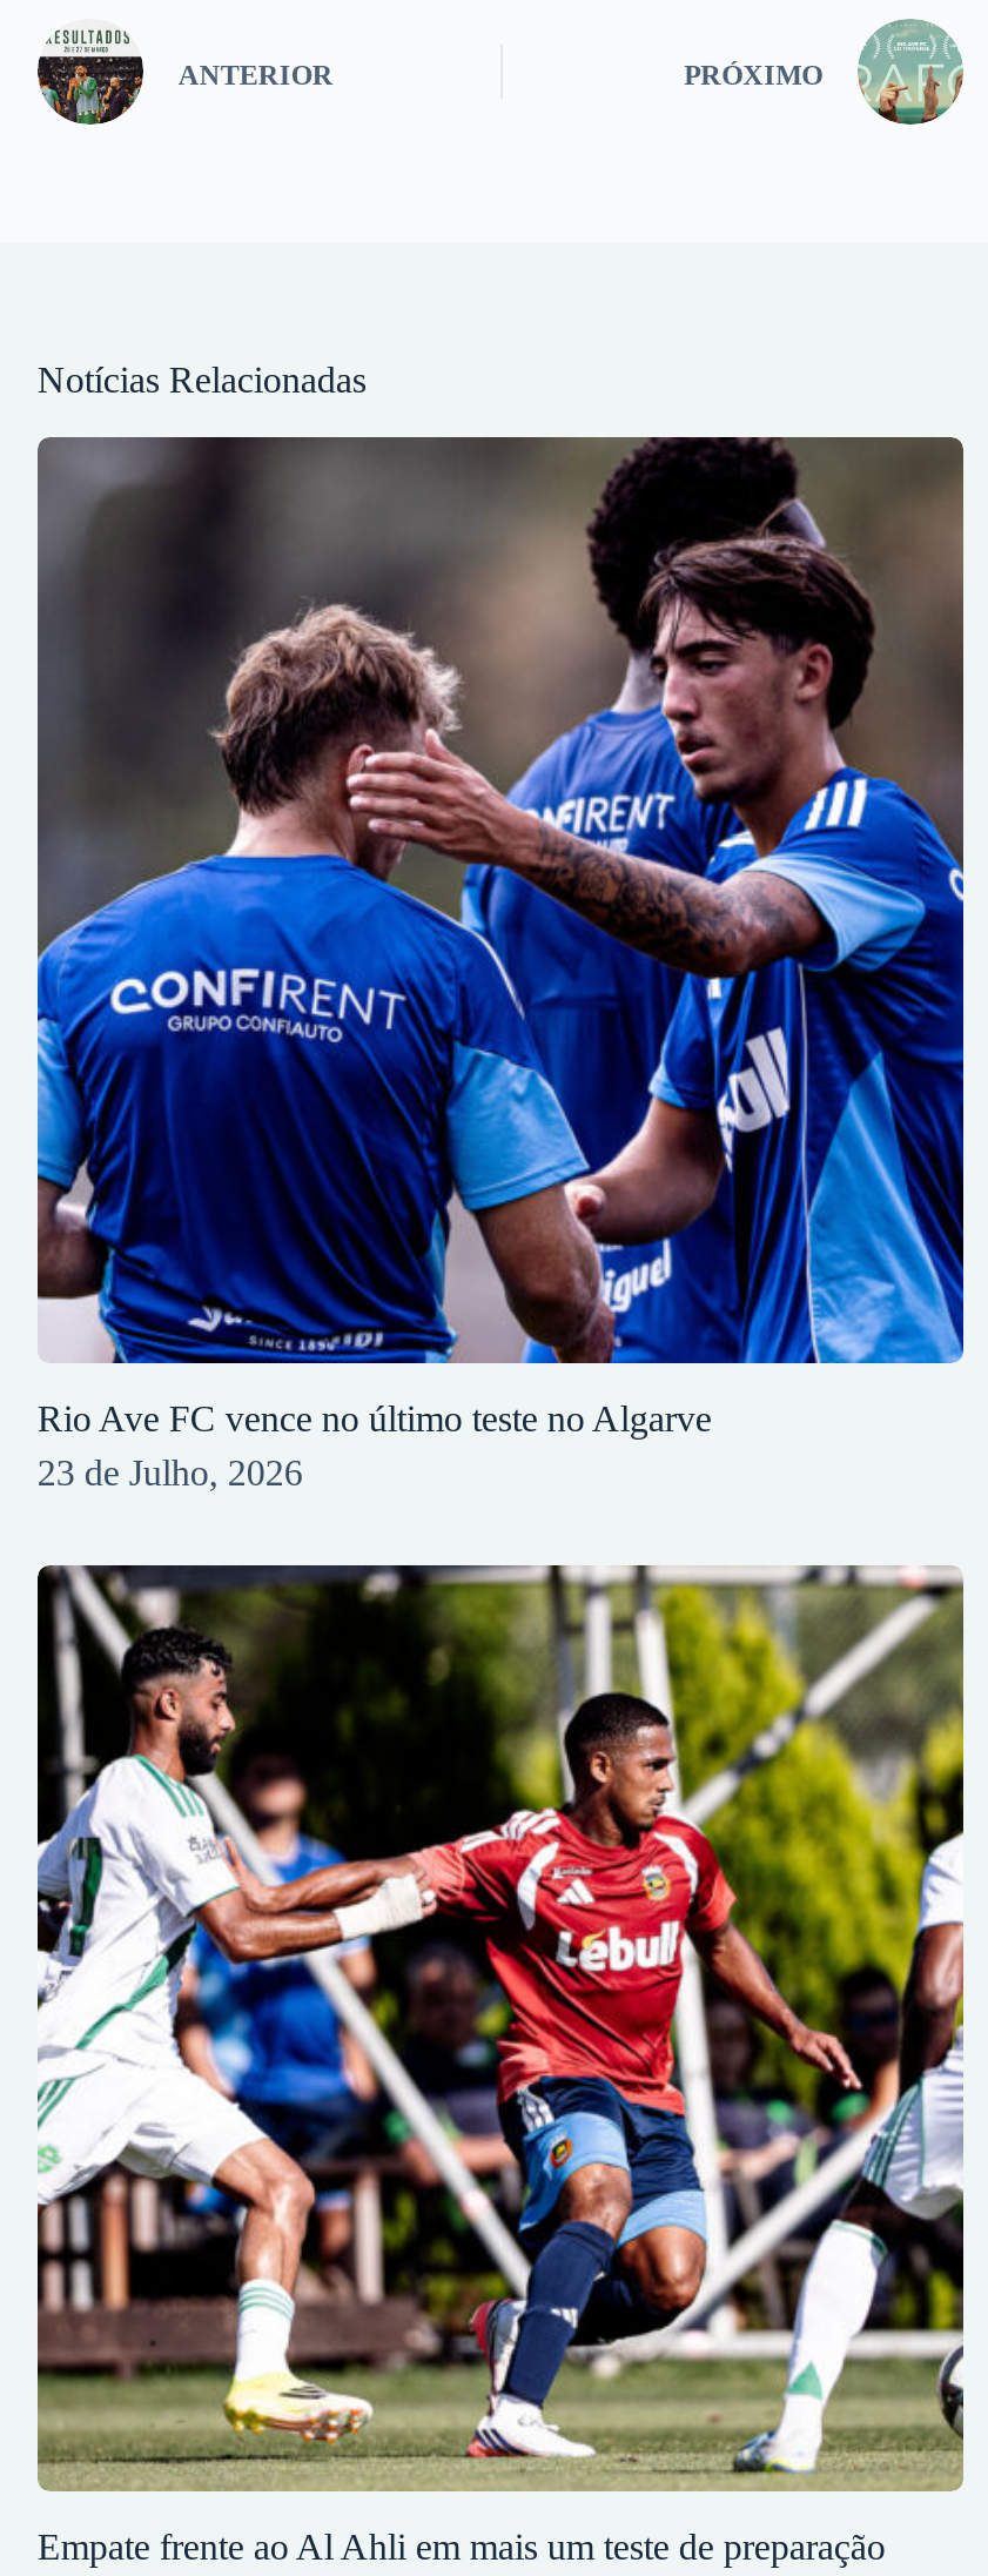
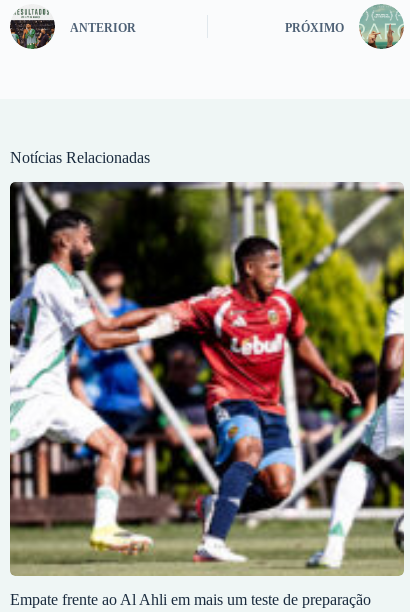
[35,435,966,1492] [image] | Rio Ave FC vence no último teste no Algarve | 23 de Julho, 2026 -> none

